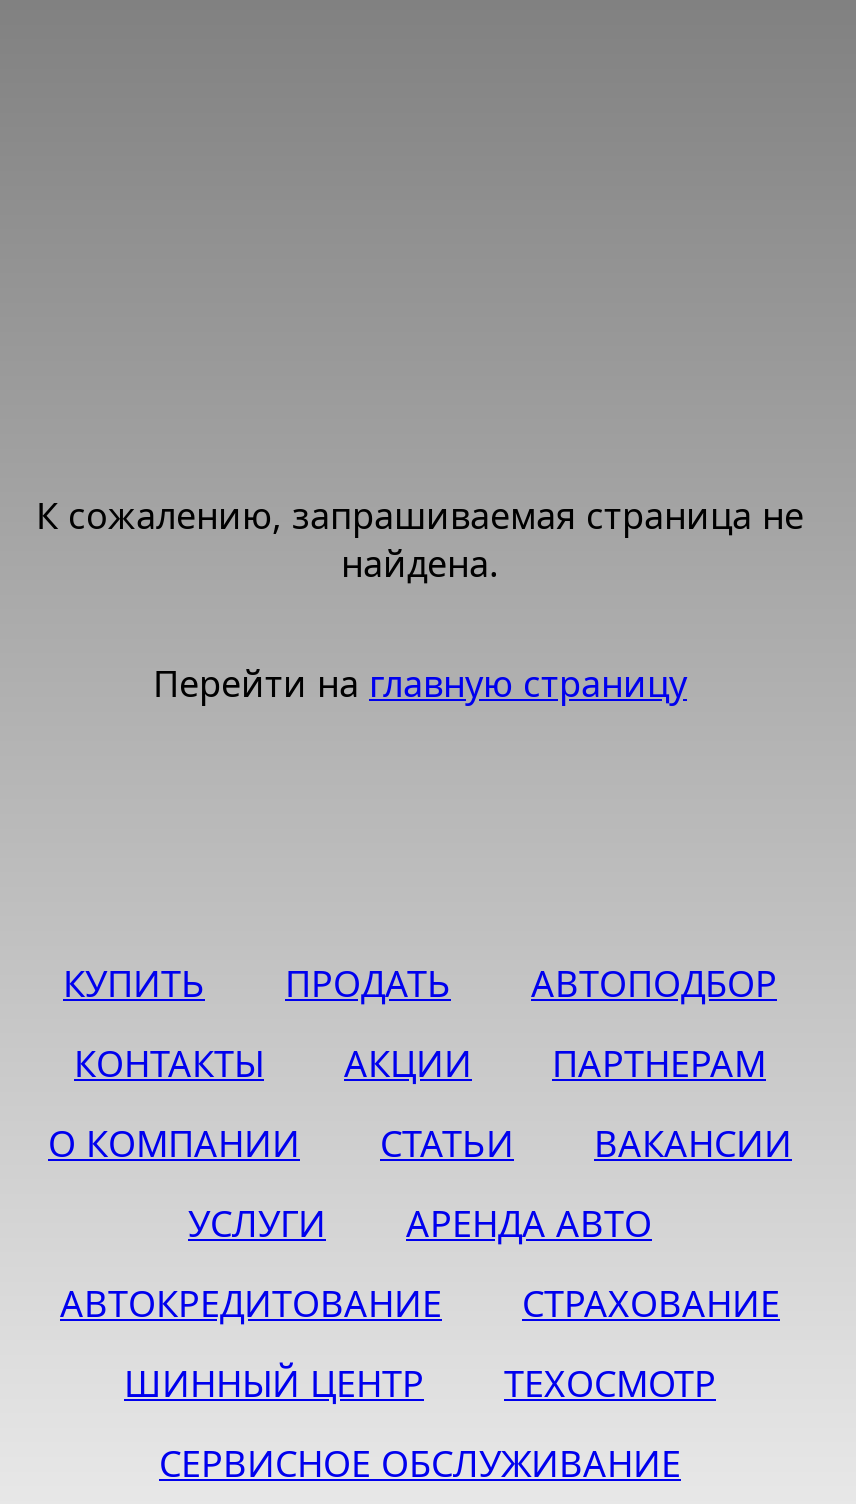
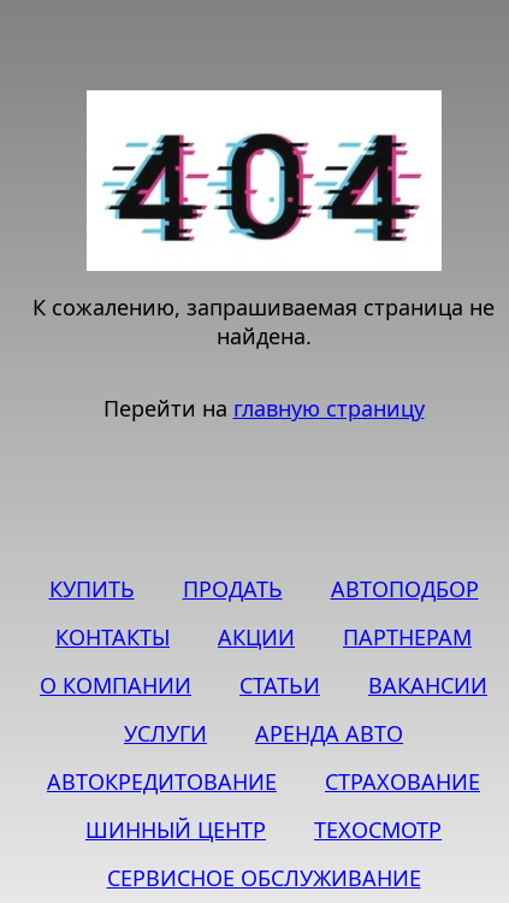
none -> [85,89,443,272] [image]

